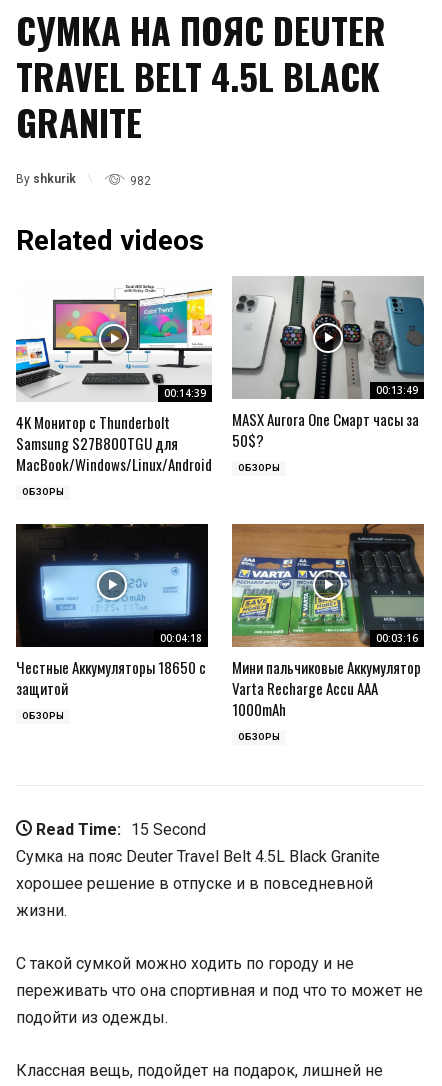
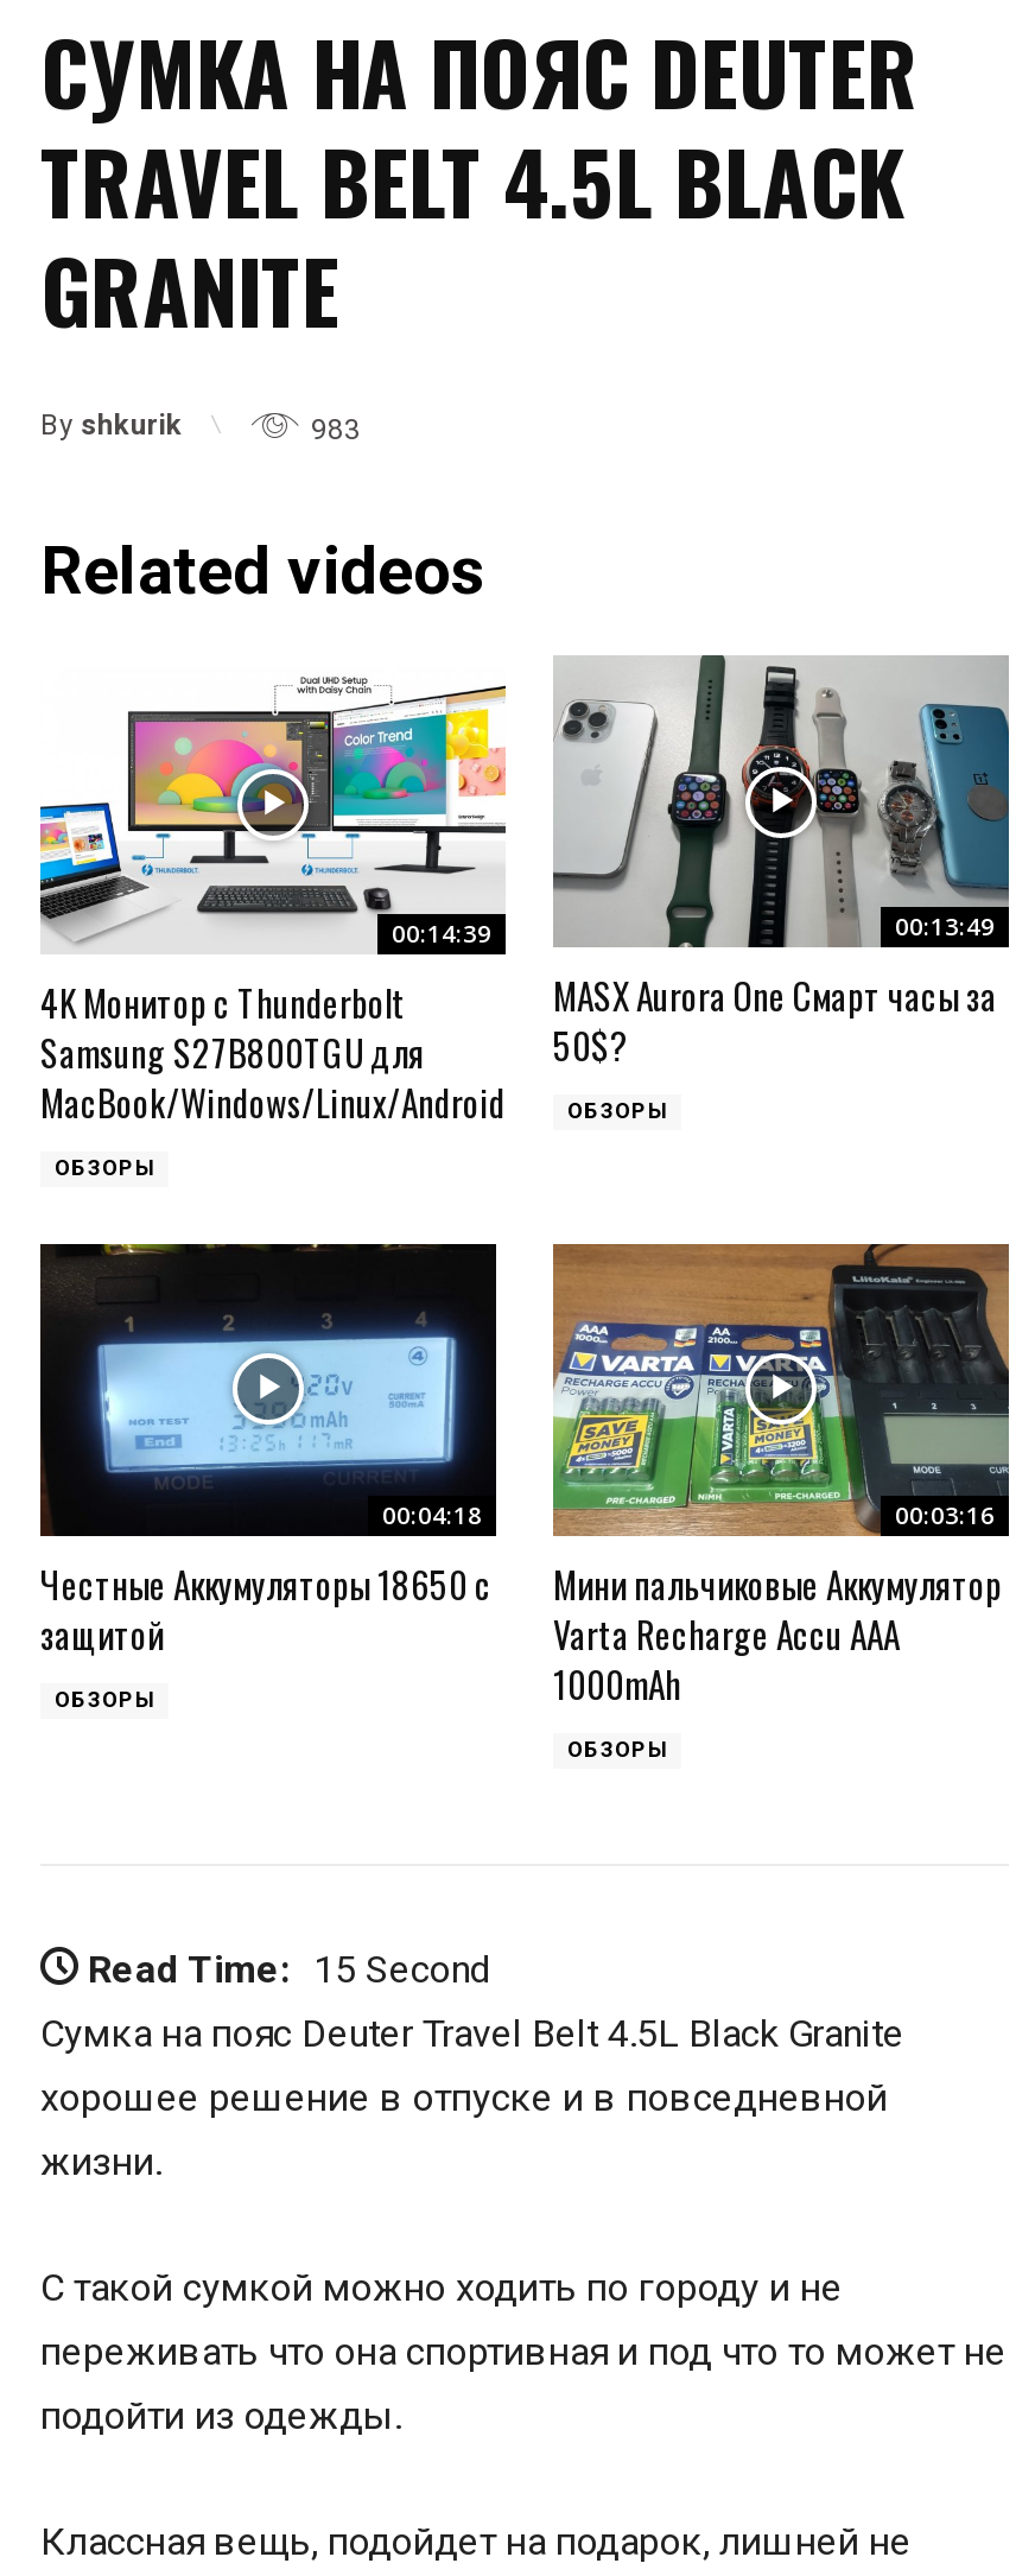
[130,173,151,187] 982 -> [311,412,361,445] 983

